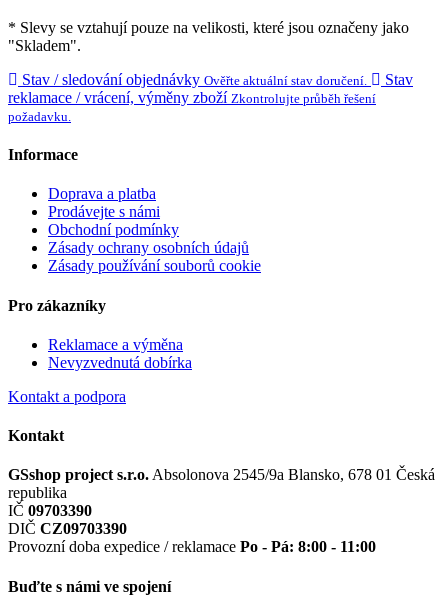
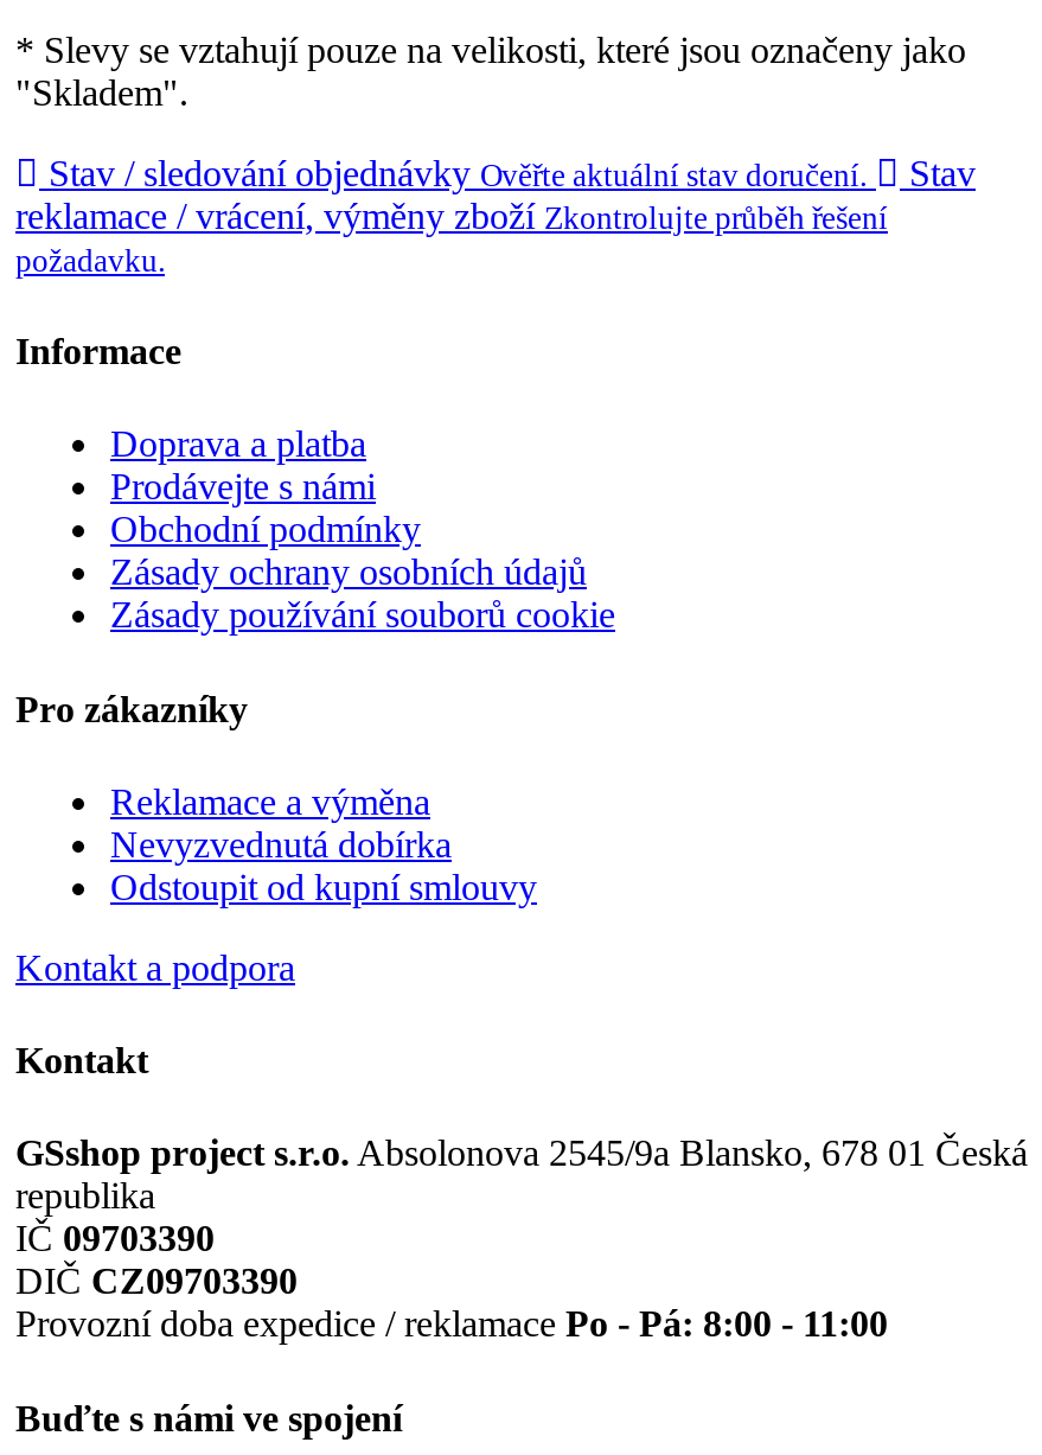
none -> [110,866,537,907] Odstoupit od kupní smlouvy

